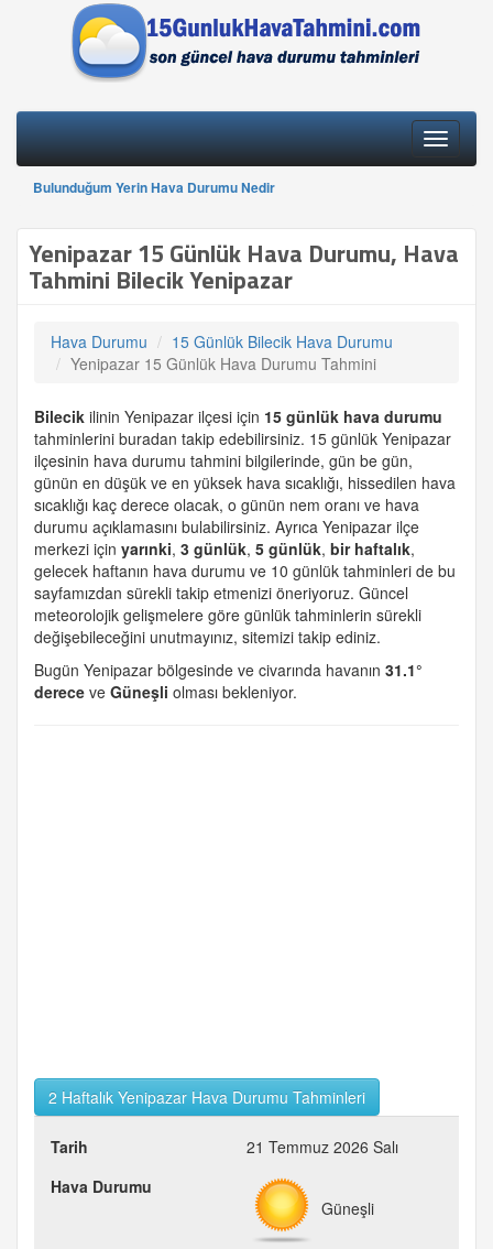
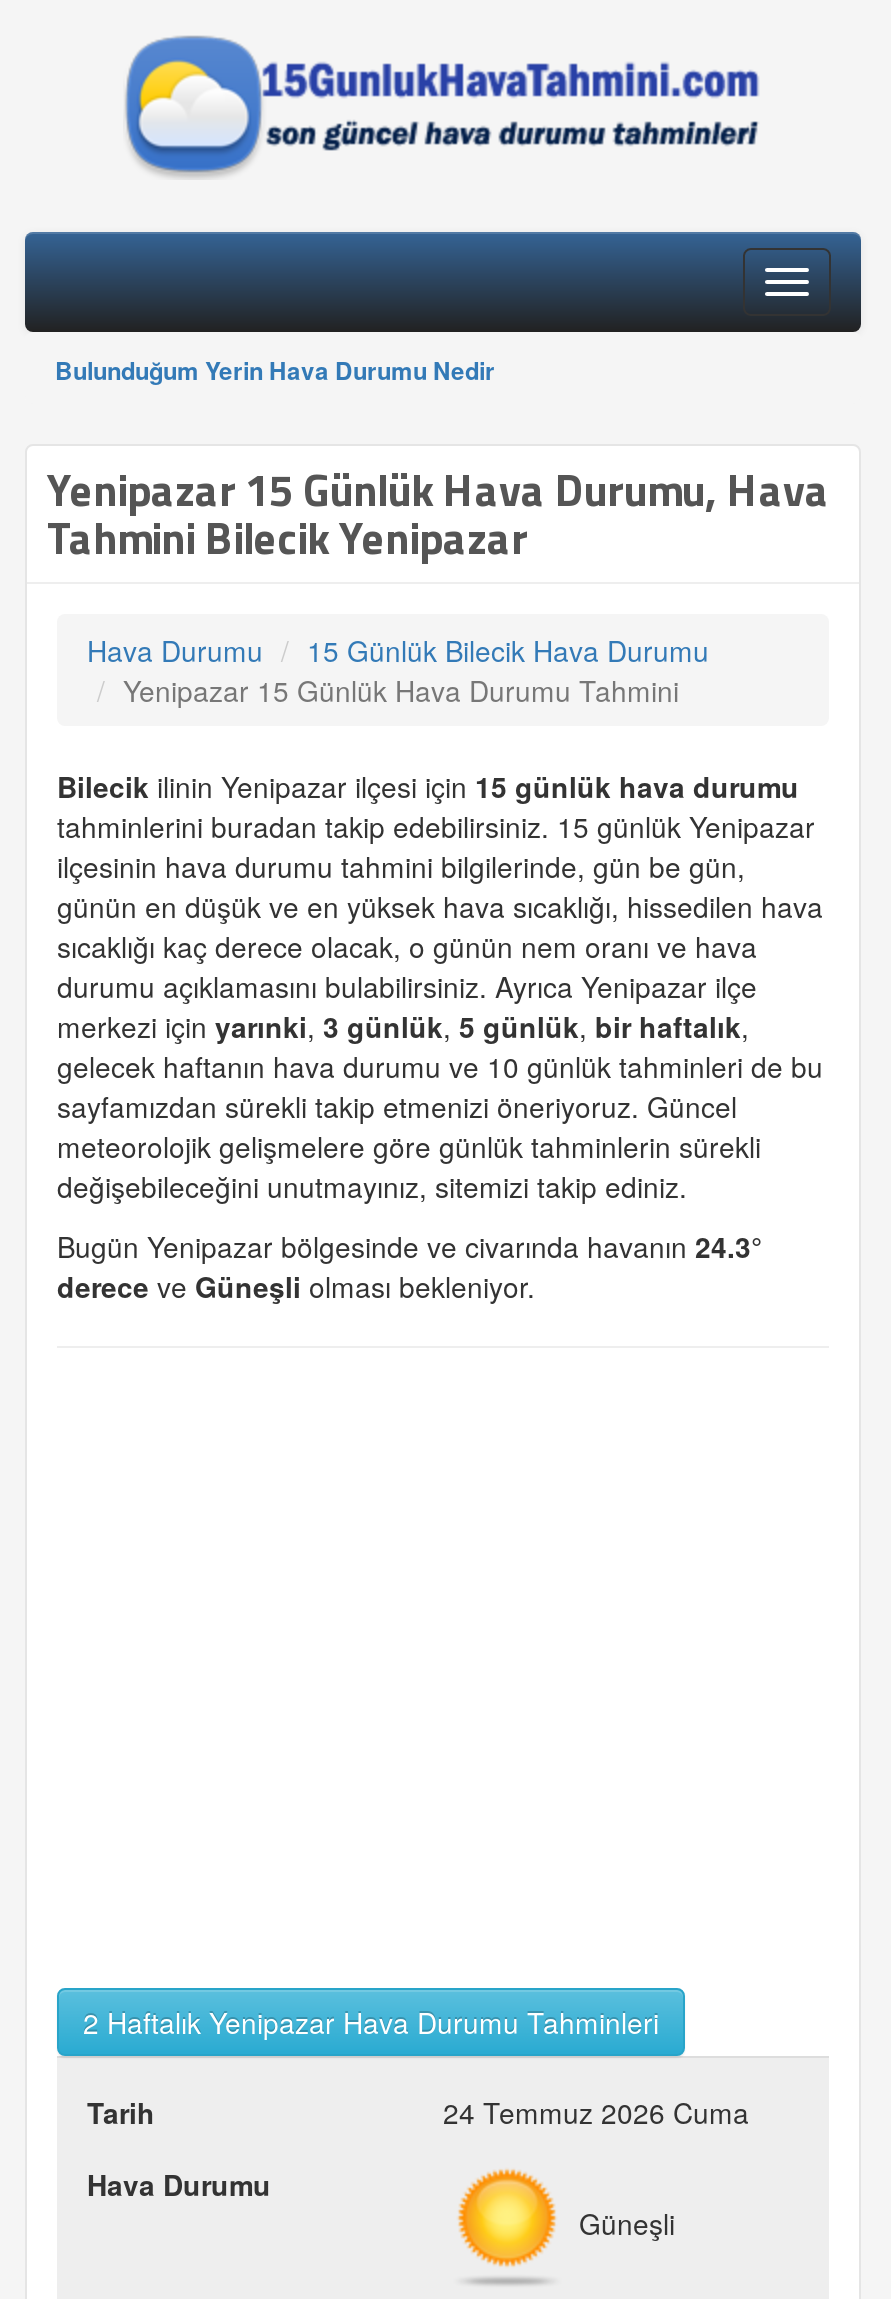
[34,659,423,681] Bugün Yenipazar bölgesinde ve civarında havanın 31.1° -> [57,1226,763,1266] Bugün Yenipazar bölgesinde ve civarında havanın 24.3°
[246,1136,398,1158] 21 Temmuz 2026 Salı -> [443,2092,749,2132] 24 Temmuz 2026 Cuma

